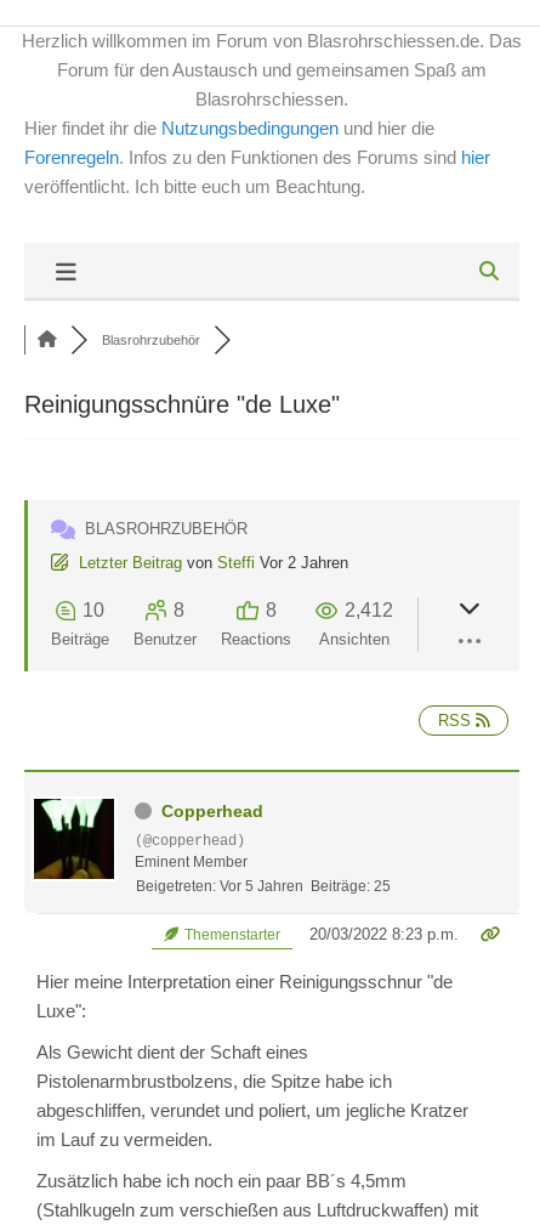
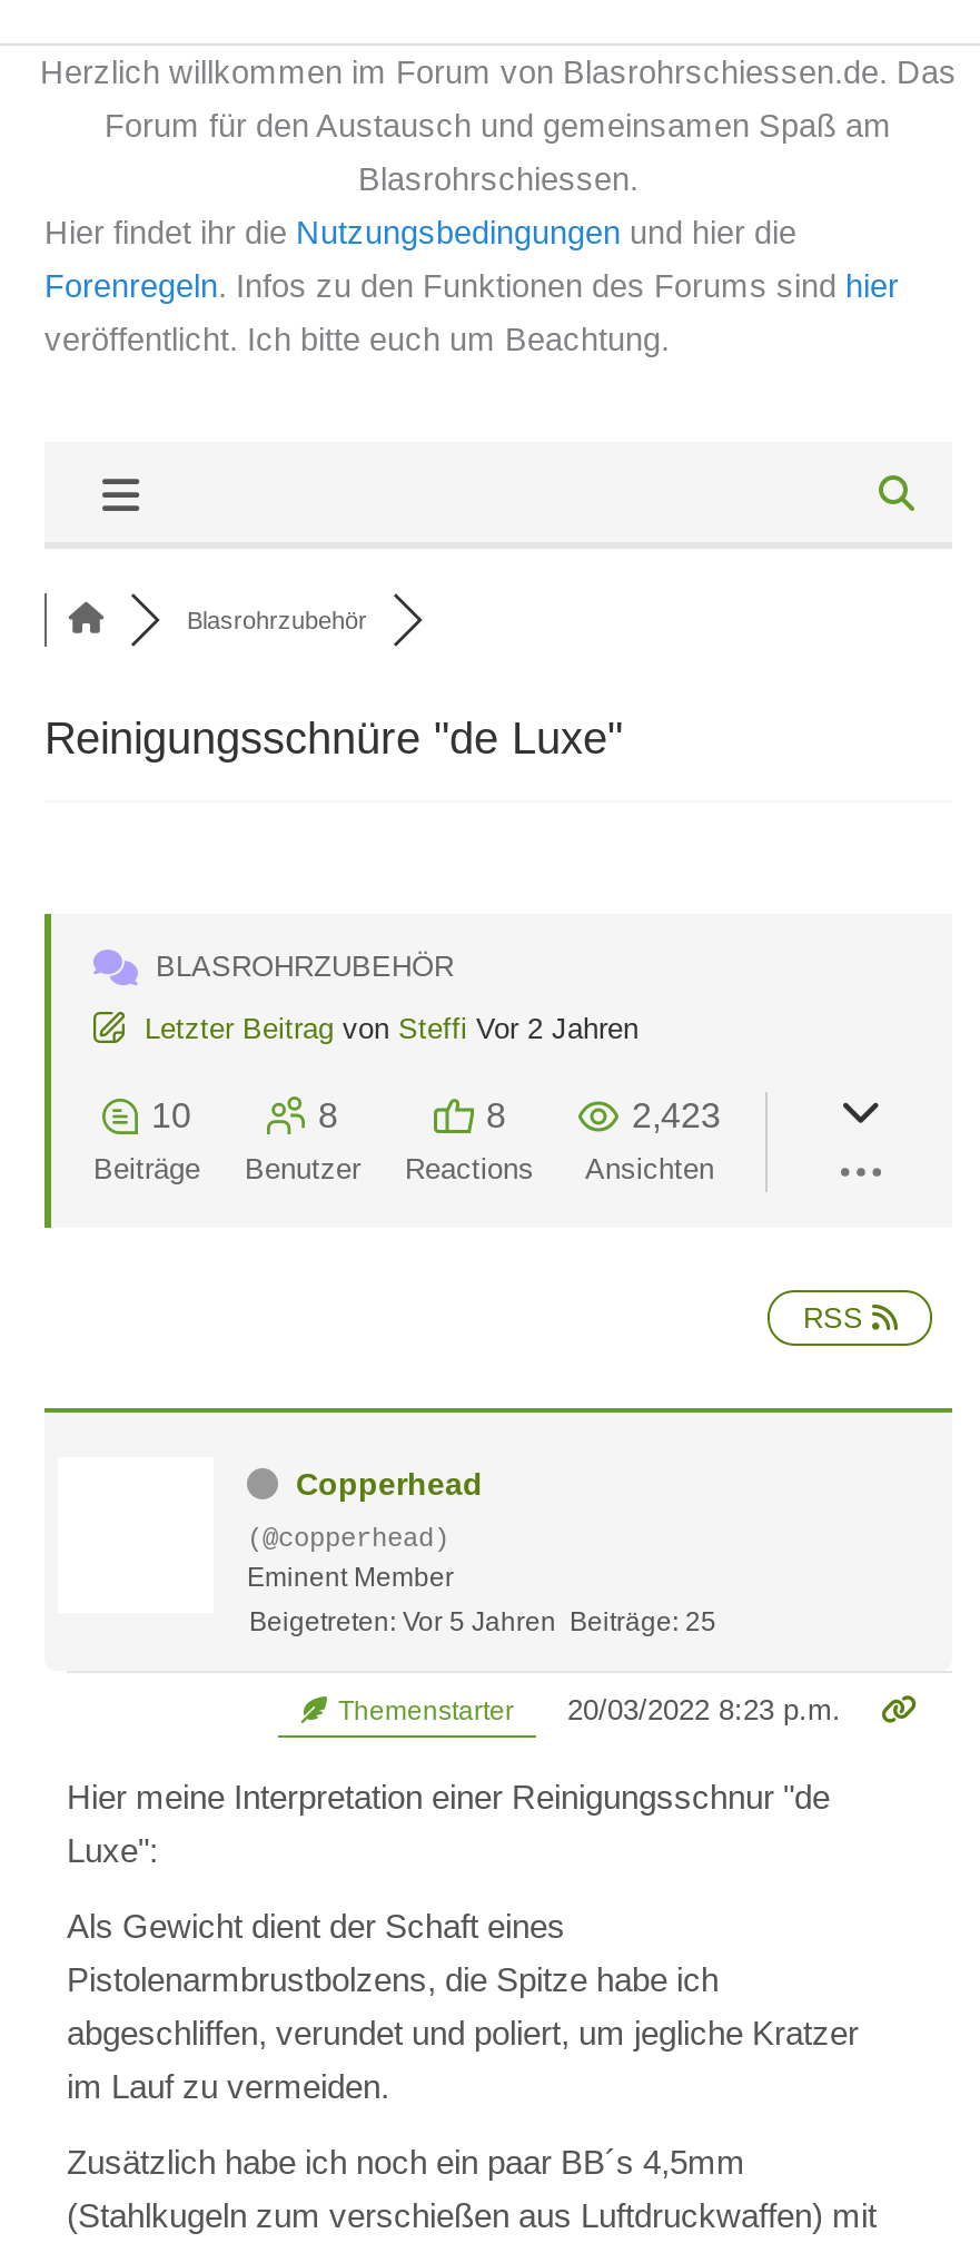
[345,599,393,620] 2,412 -> [632,1095,721,1133] 2,423
[33,798,115,880] [image] -> none

